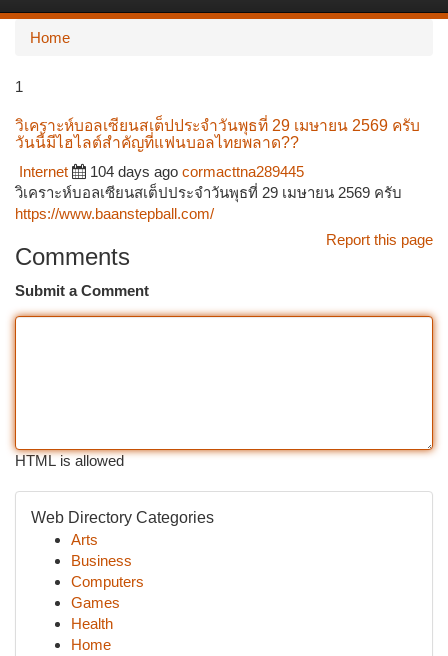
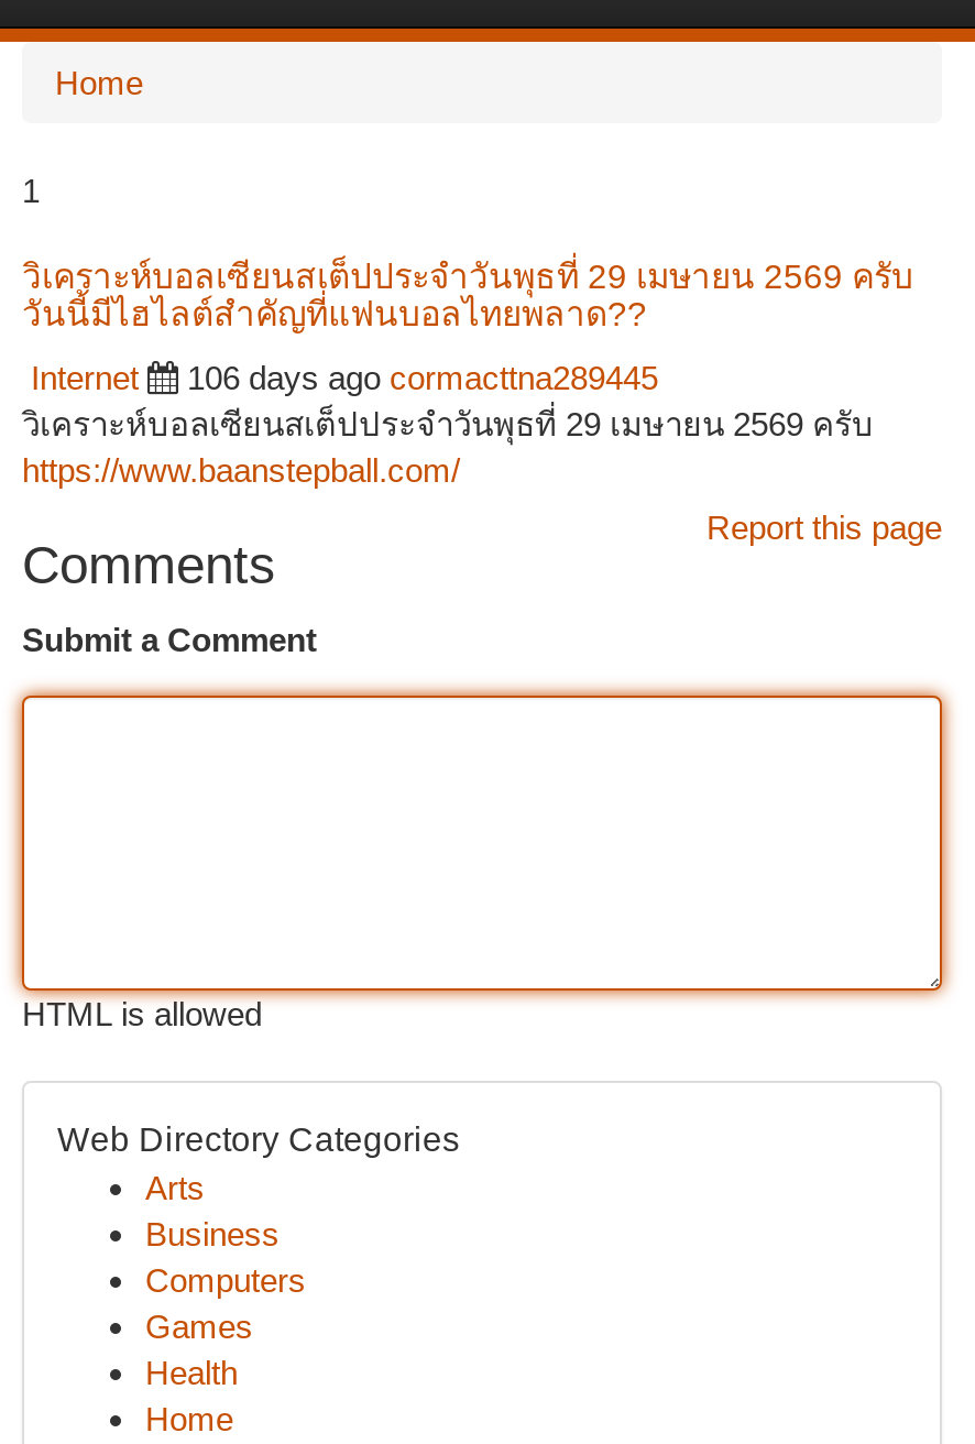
[90,163,304,180] 104 days ago cormacttna289445 -> [187,359,658,396] 106 days ago cormacttna289445

